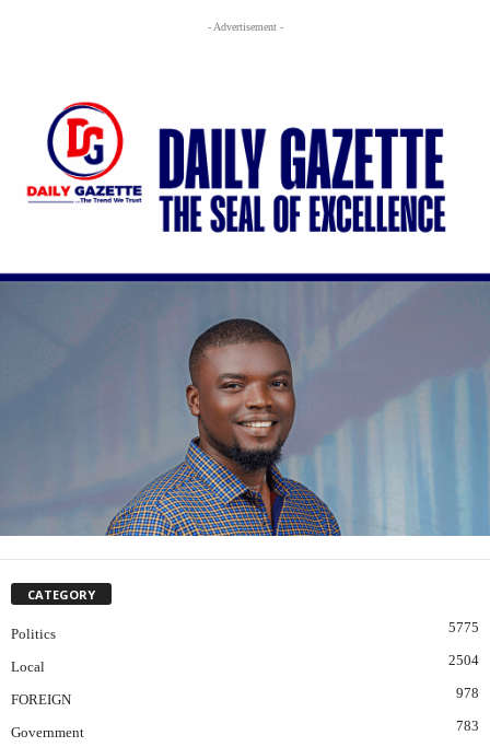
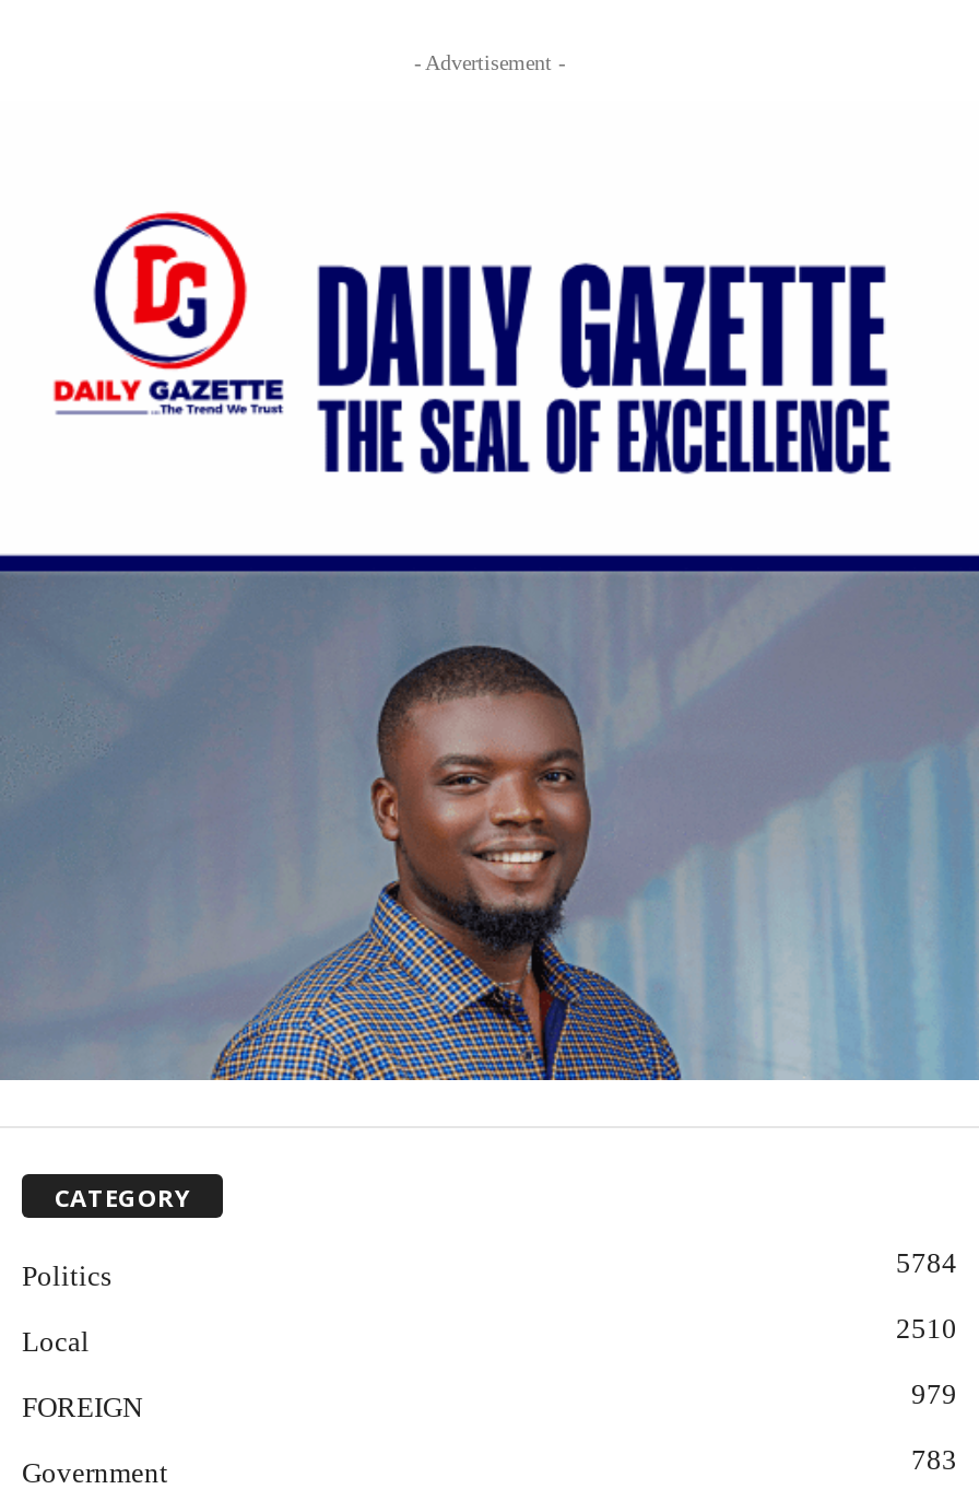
[448,619,479,635] 5775 -> [896,1246,957,1279] 5784
[448,652,479,668] 2504 -> [896,1311,957,1344] 2510
[456,684,479,701] 978 -> [911,1377,957,1410] 979

